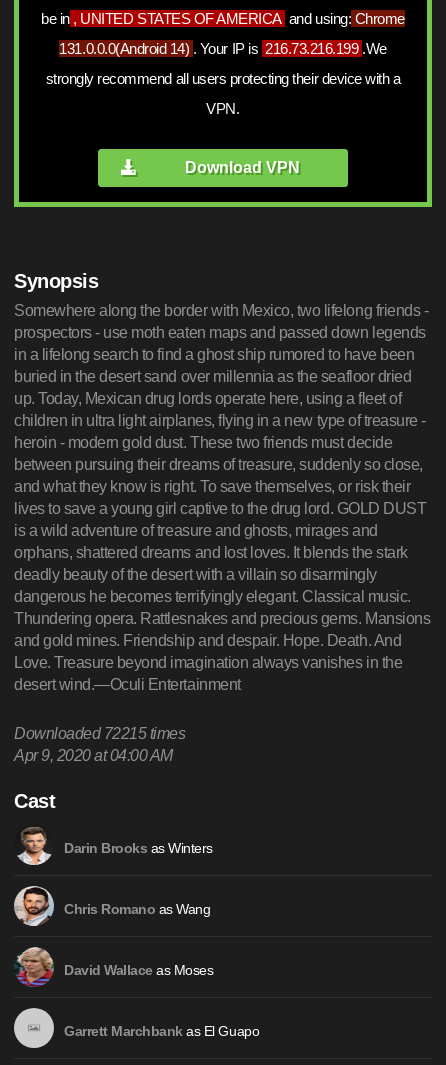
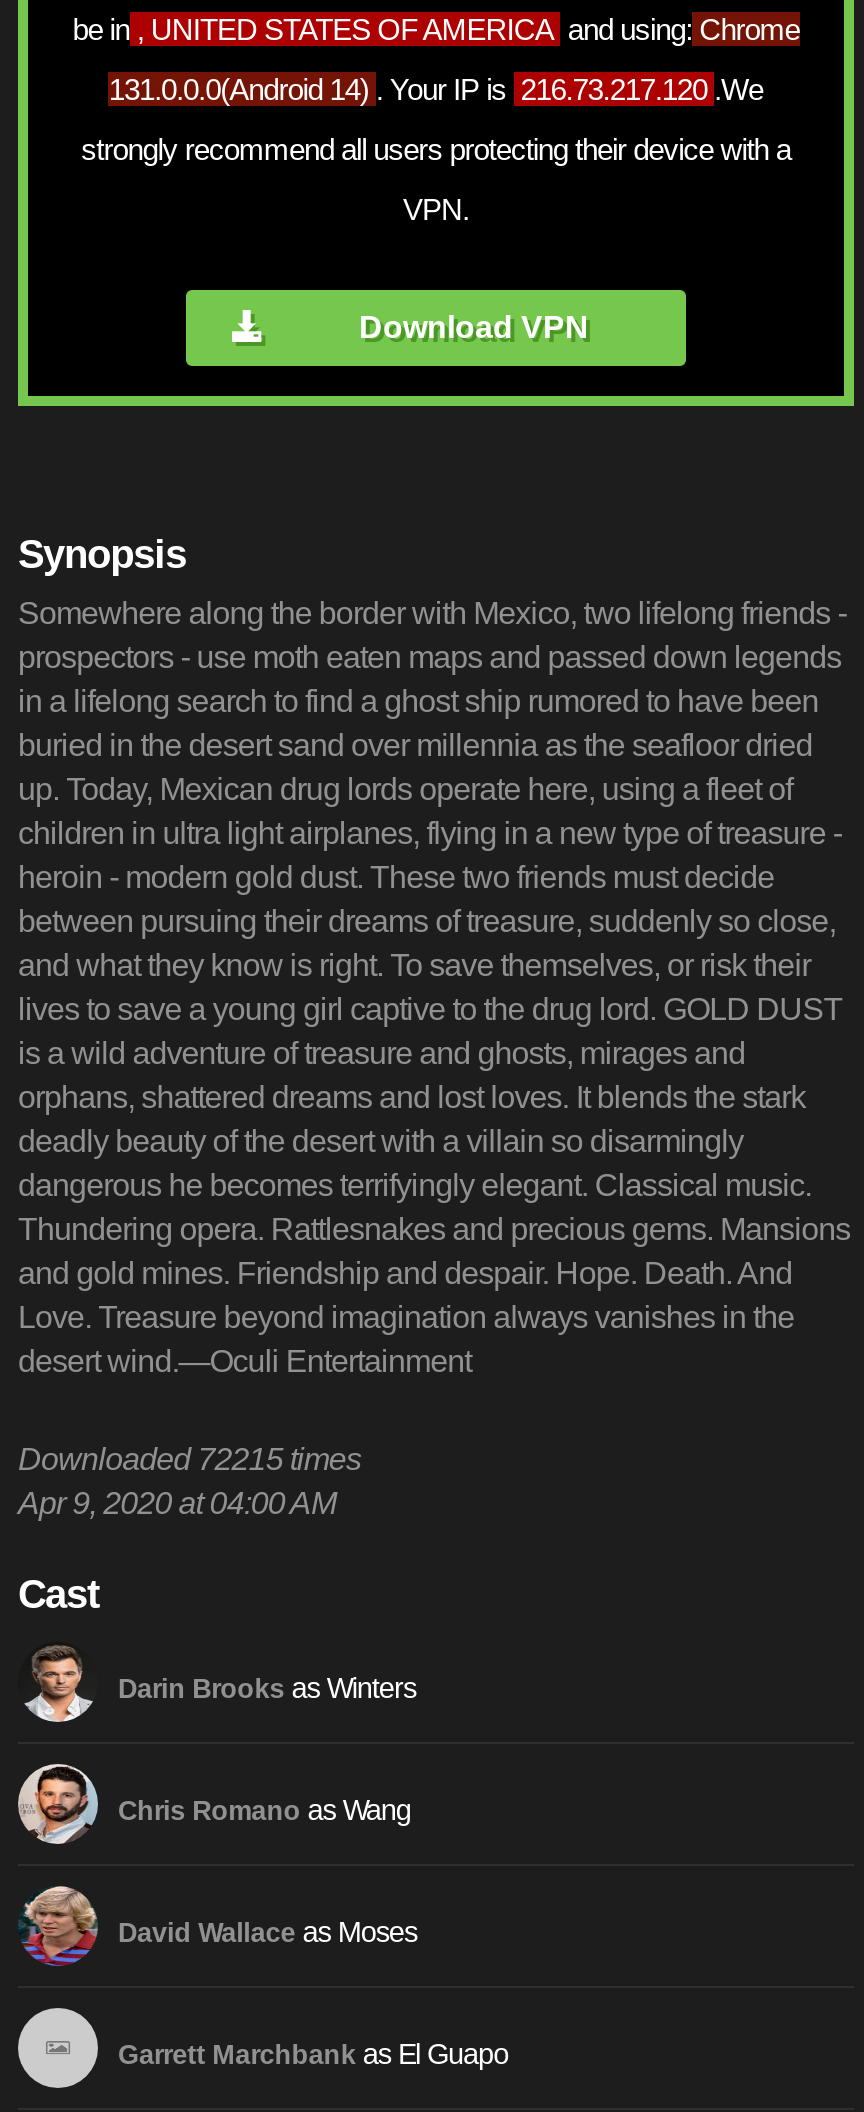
[59,40,387,57] 131.0.0.0(Android 14). Your IP is 216.73.216.199 .We -> [109,72,763,106] 131.0.0.0(Android 14). Your IP is 216.73.217.120 .We

